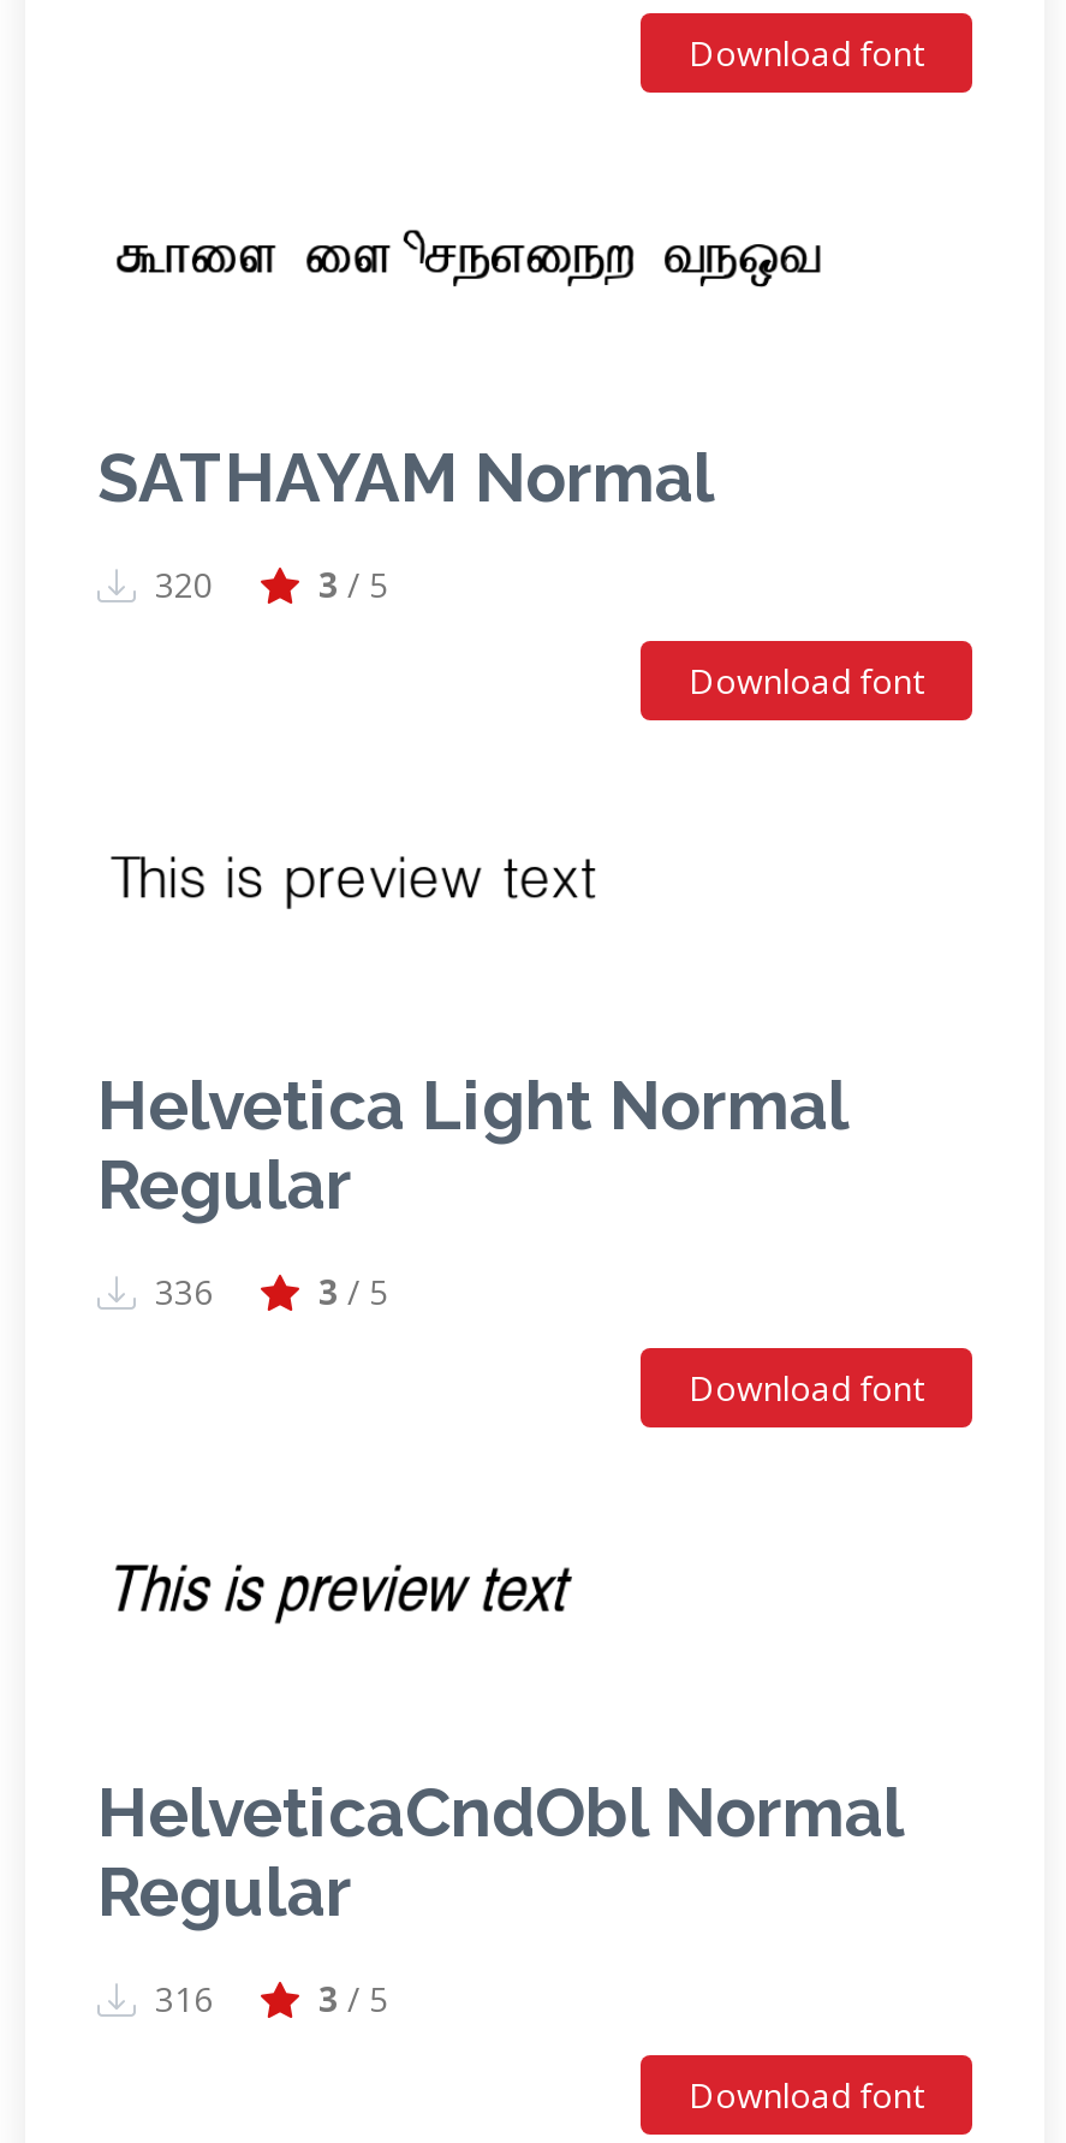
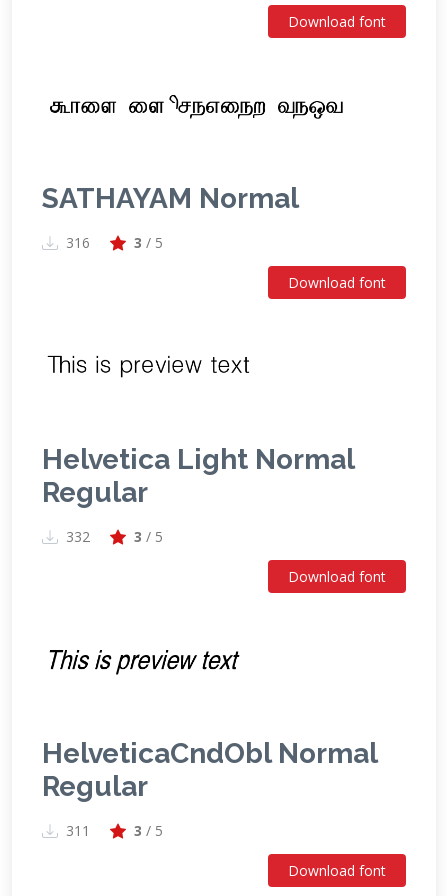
[155,562,213,607] 320 -> [66,233,90,252] 316
[155,1269,213,1314] 336 -> [66,527,90,546] 332
[155,1976,213,2022] 316 -> [66,821,90,840] 311

